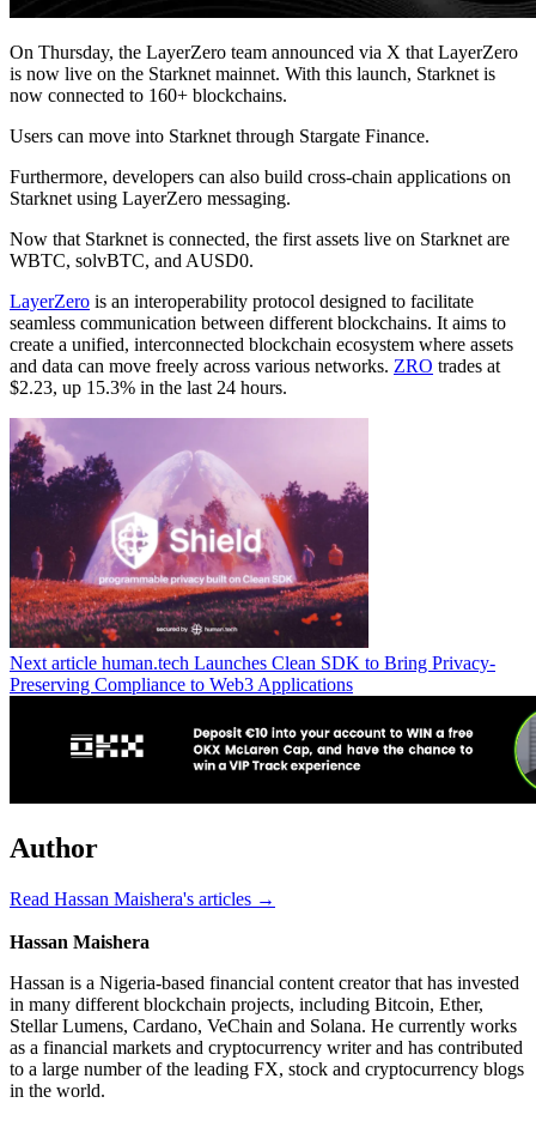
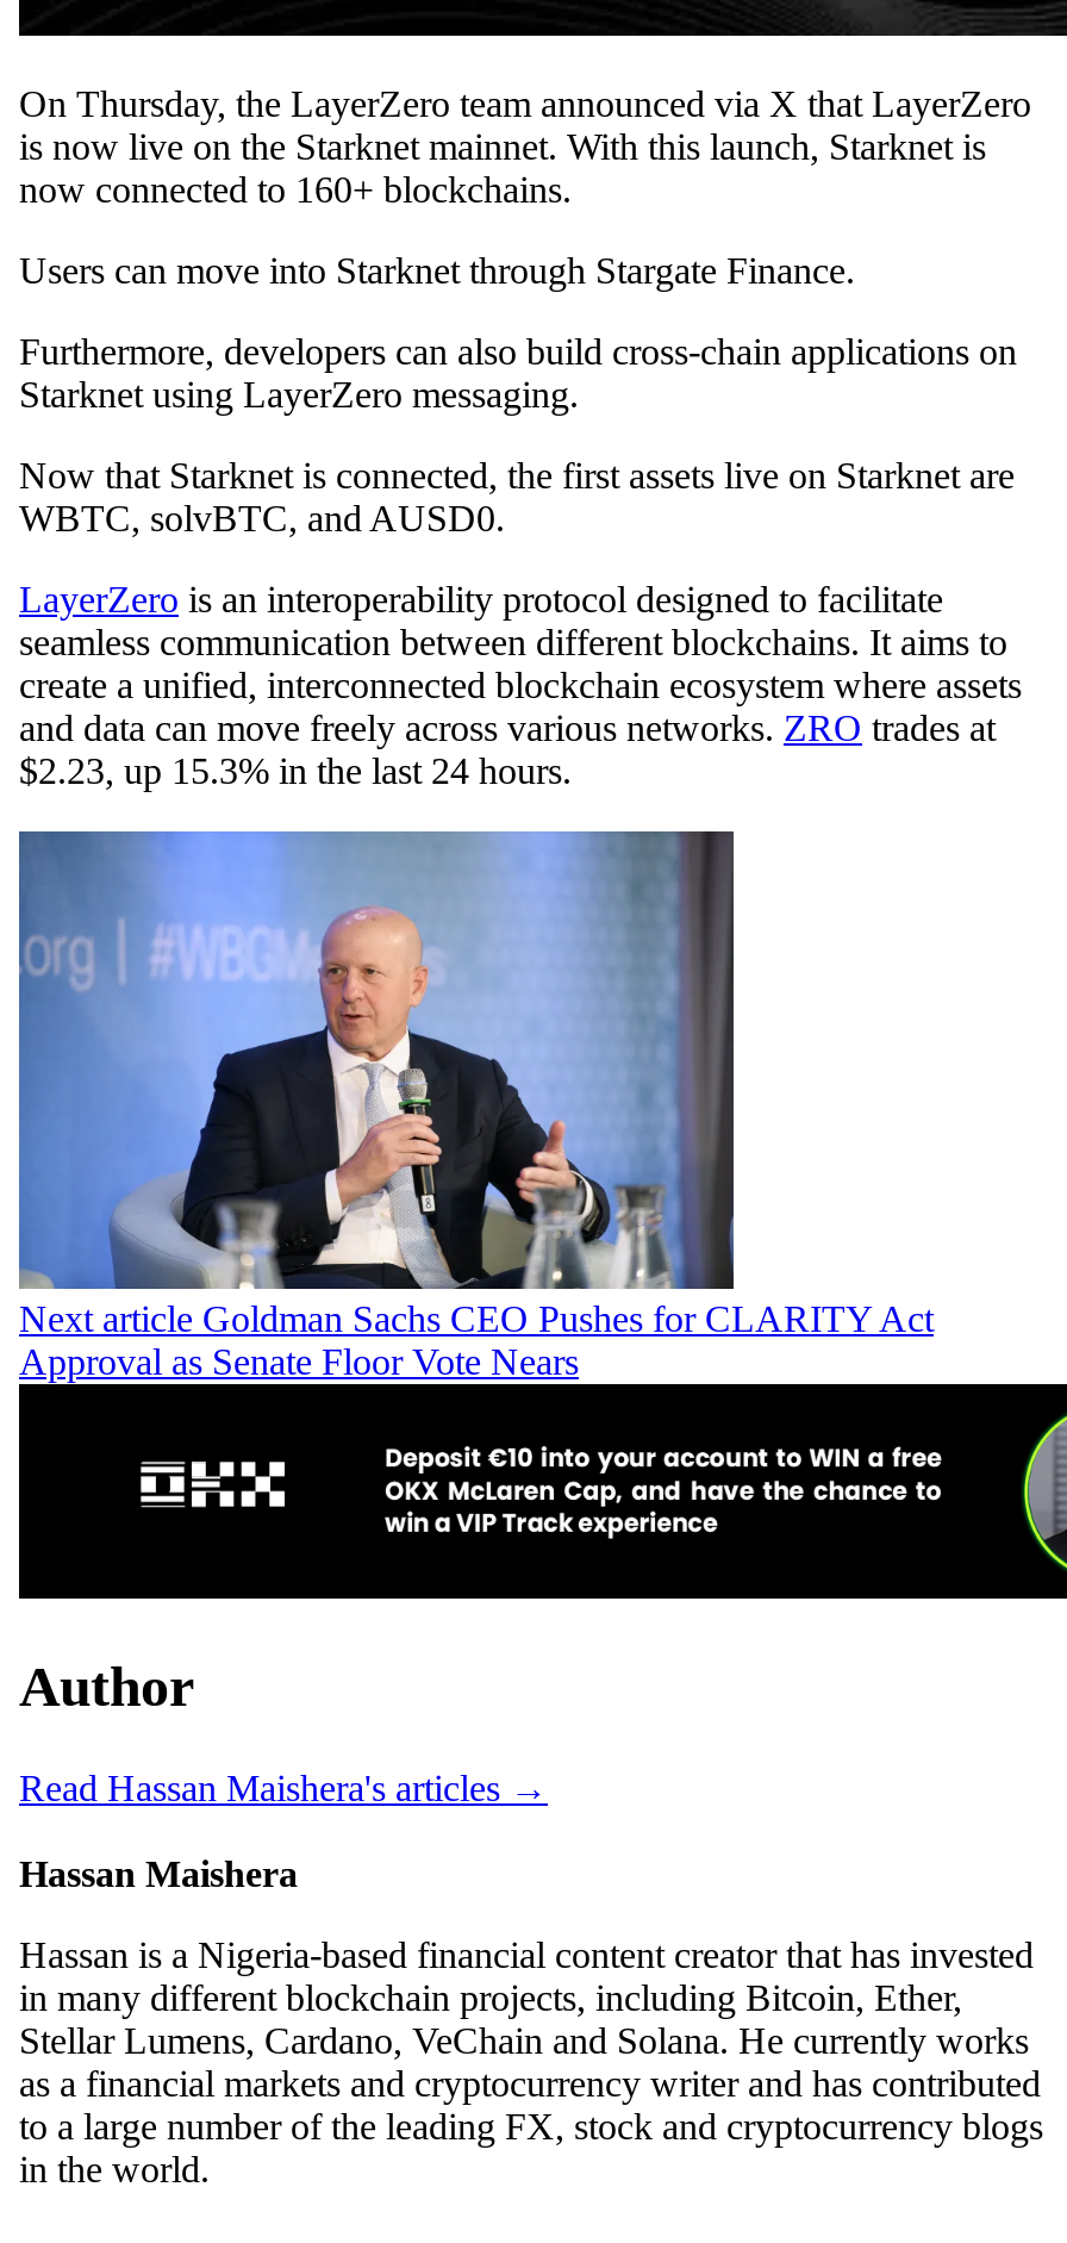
[8,418,495,695] [image] | Next article human.tech Launches Clean SDK to Bring Privacy- | Preserving Compliance to Web3 Applications -> [17,829,934,1382] [image] | Next article Goldman Sachs CEO Pushes for CLARITY Act | Approval as Senate Floor Vote Nears

